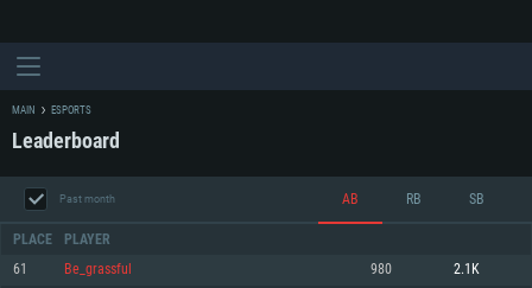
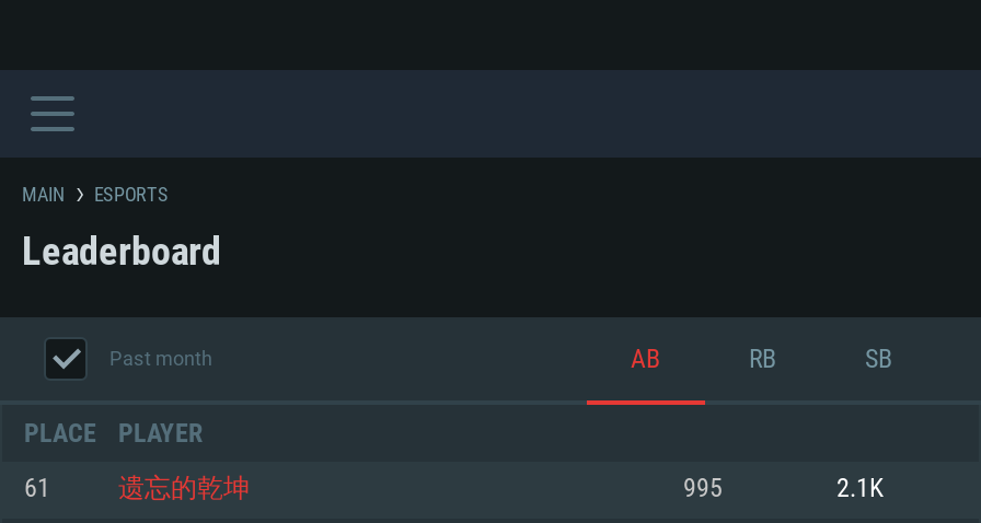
[64,263,392,276] Be_grassful | 980 -> [118,477,723,501] 遗忘的乾坤 | 995

